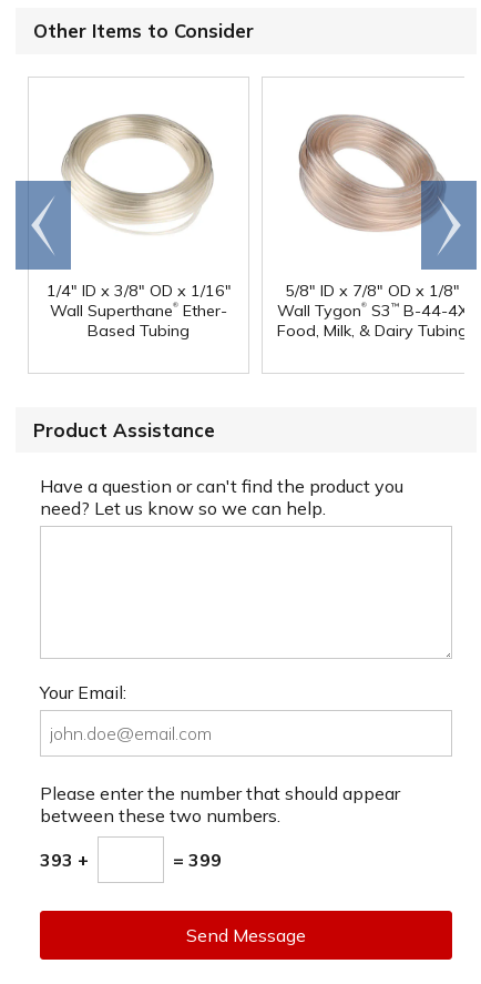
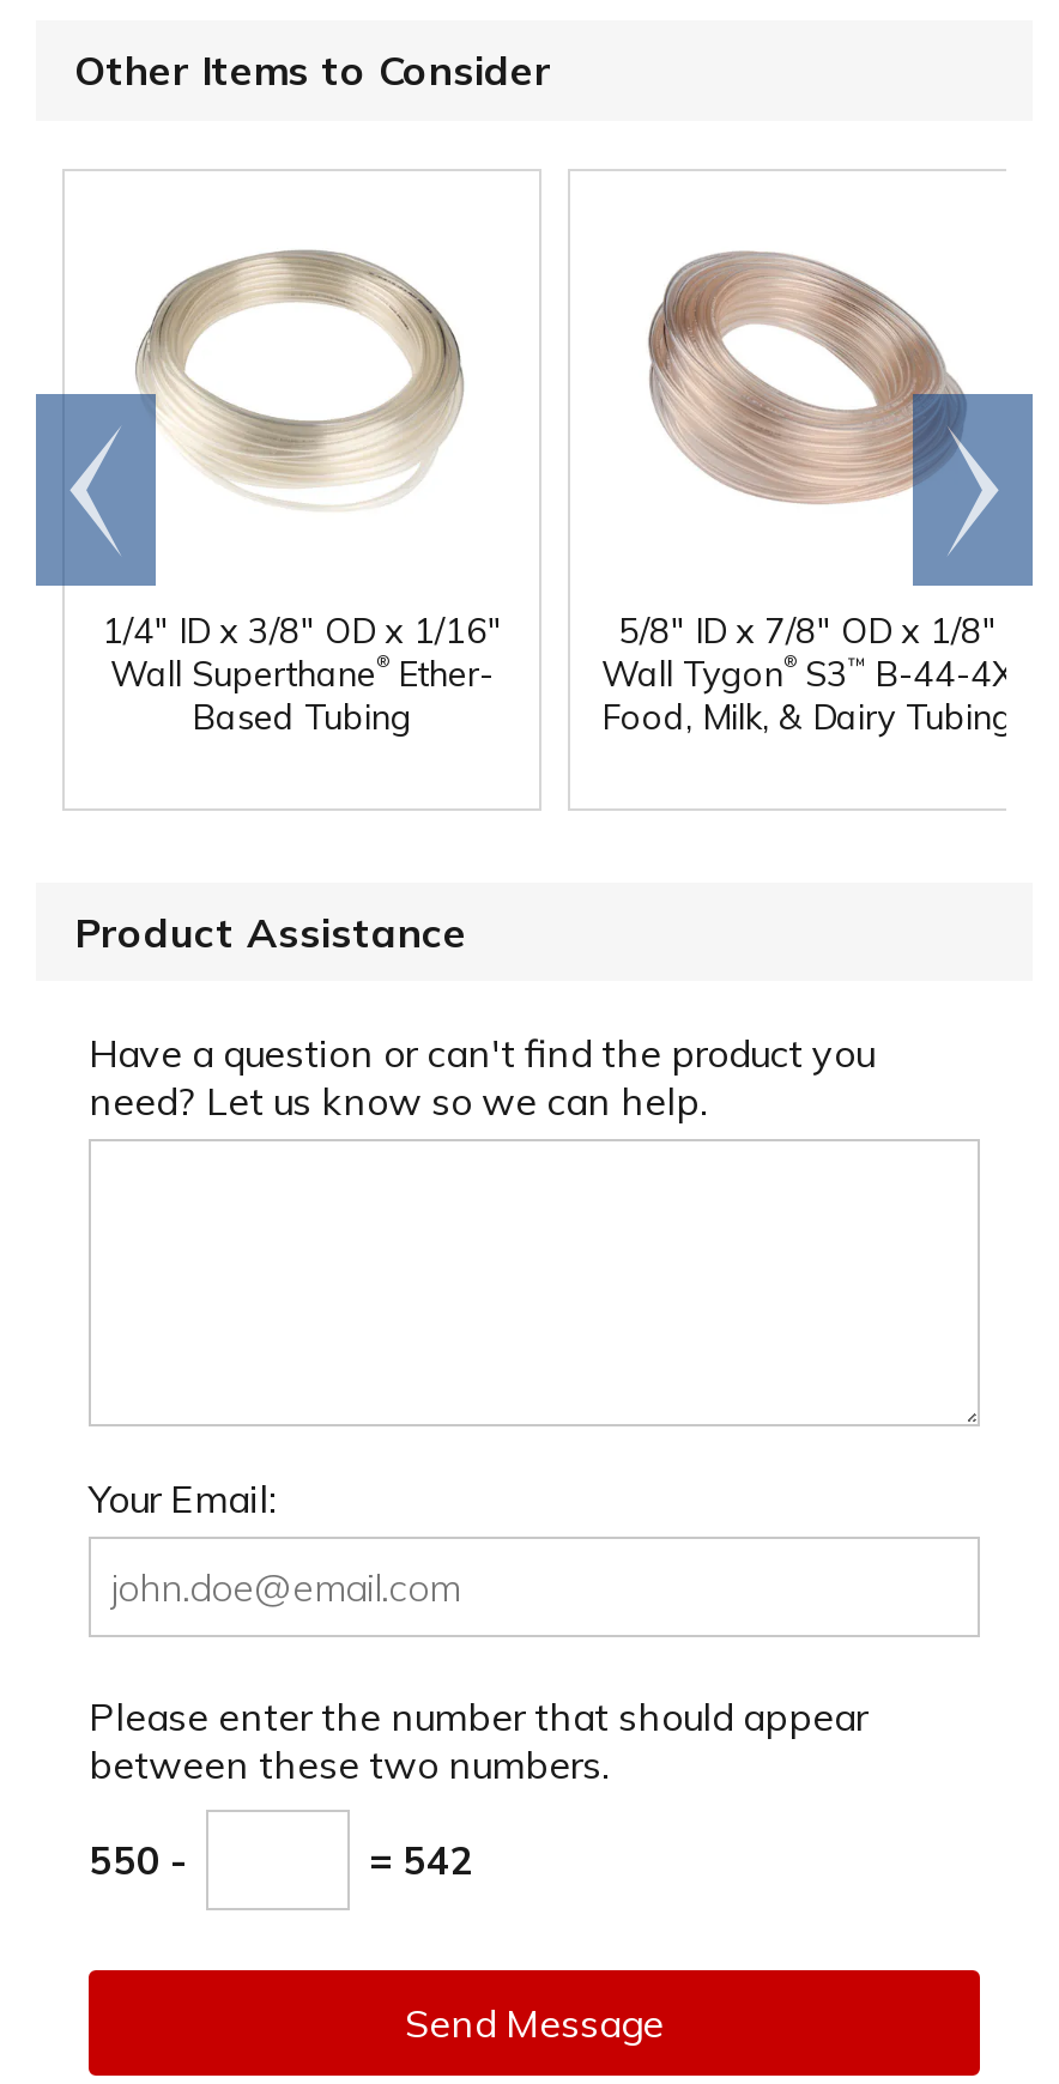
[40,849,93,871] 393 + -> [89,1837,196,1885] 550 -
[168,849,222,871] = 399 -> [359,1837,474,1885] = 542

